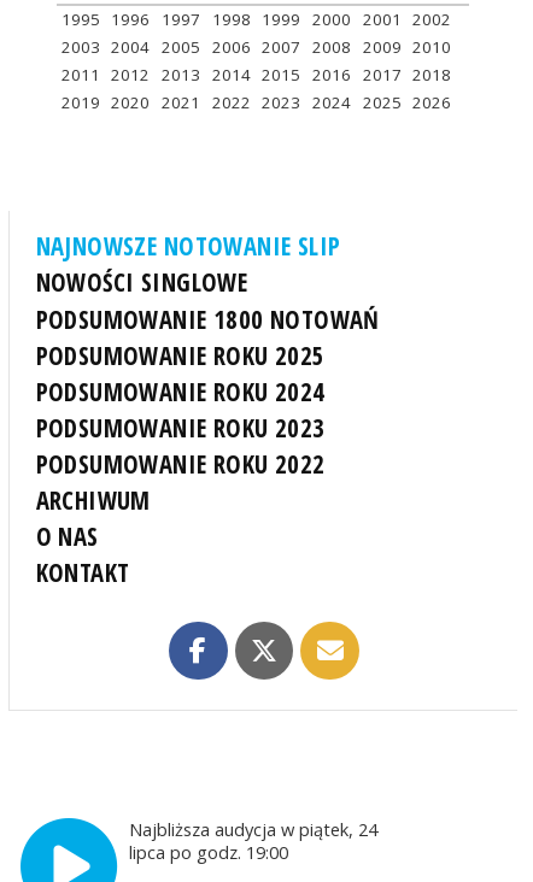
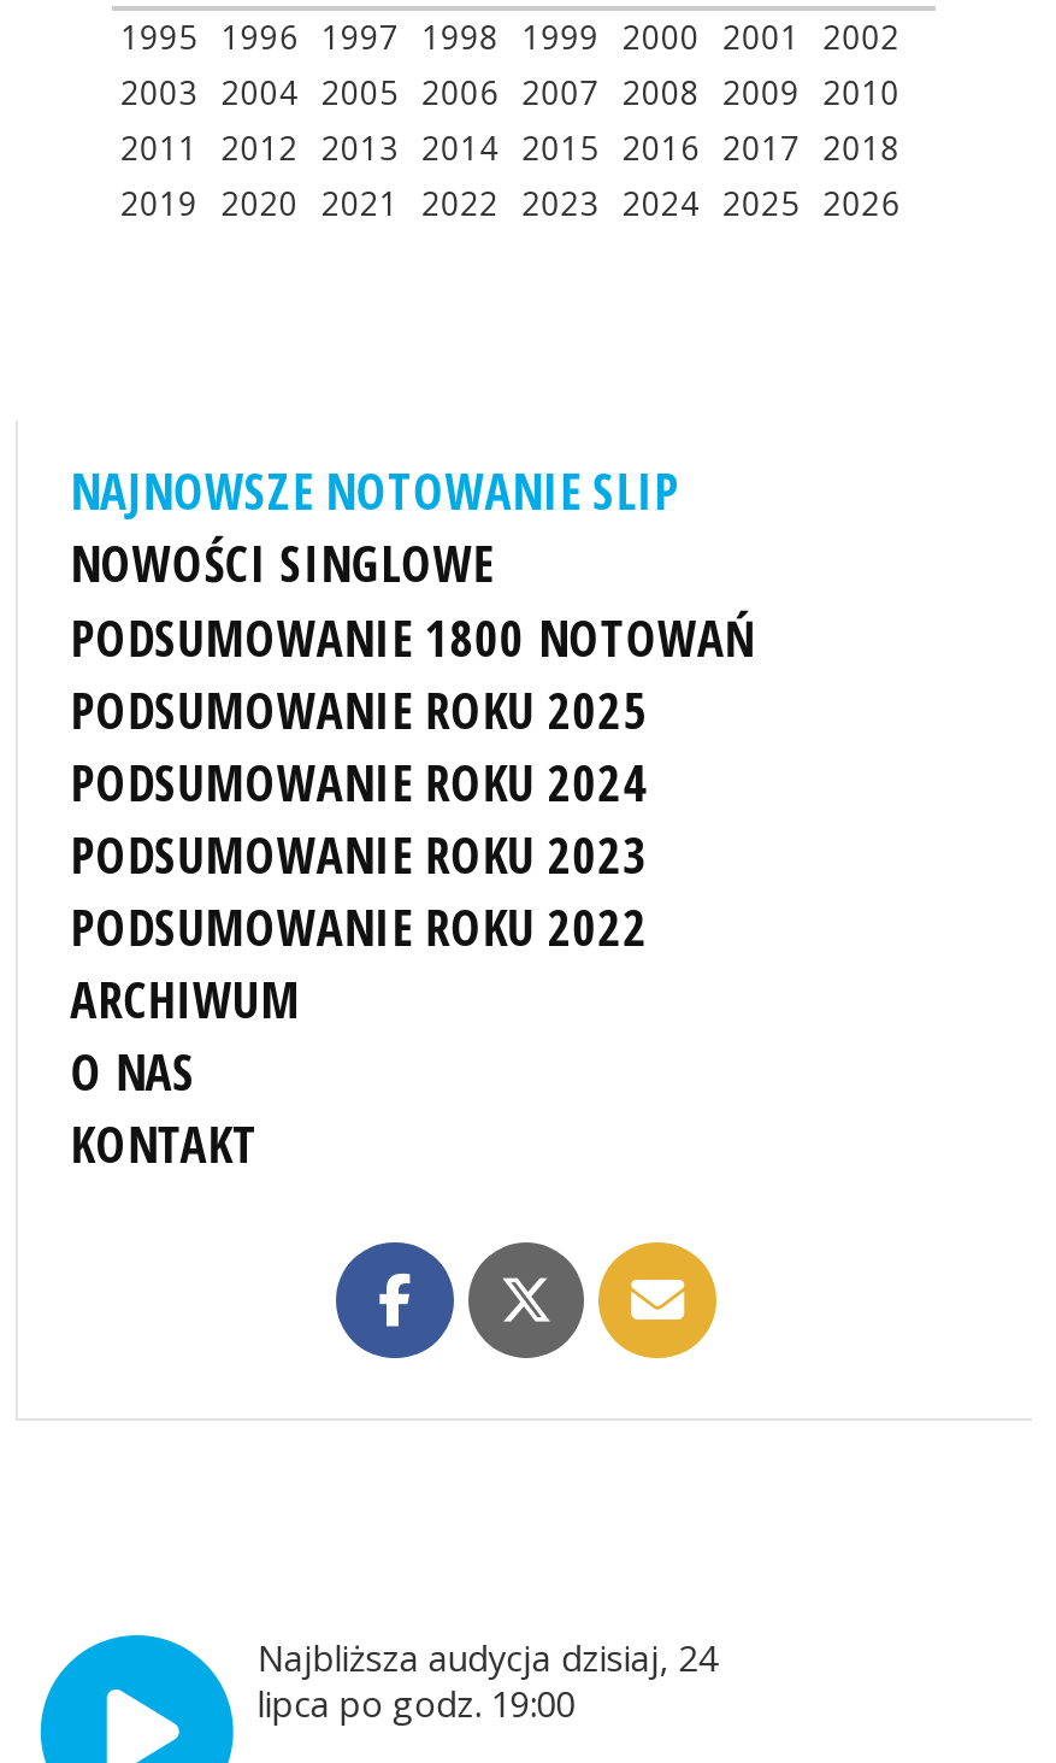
[129,817,378,841] Najbliższa audycja w piątek, 24 -> [257,1633,717,1682] Najbliższa audycja dzisiaj, 24

